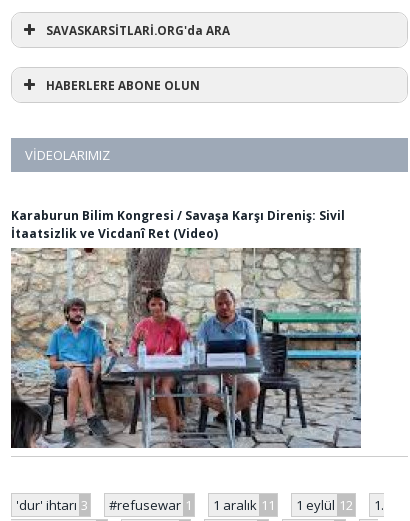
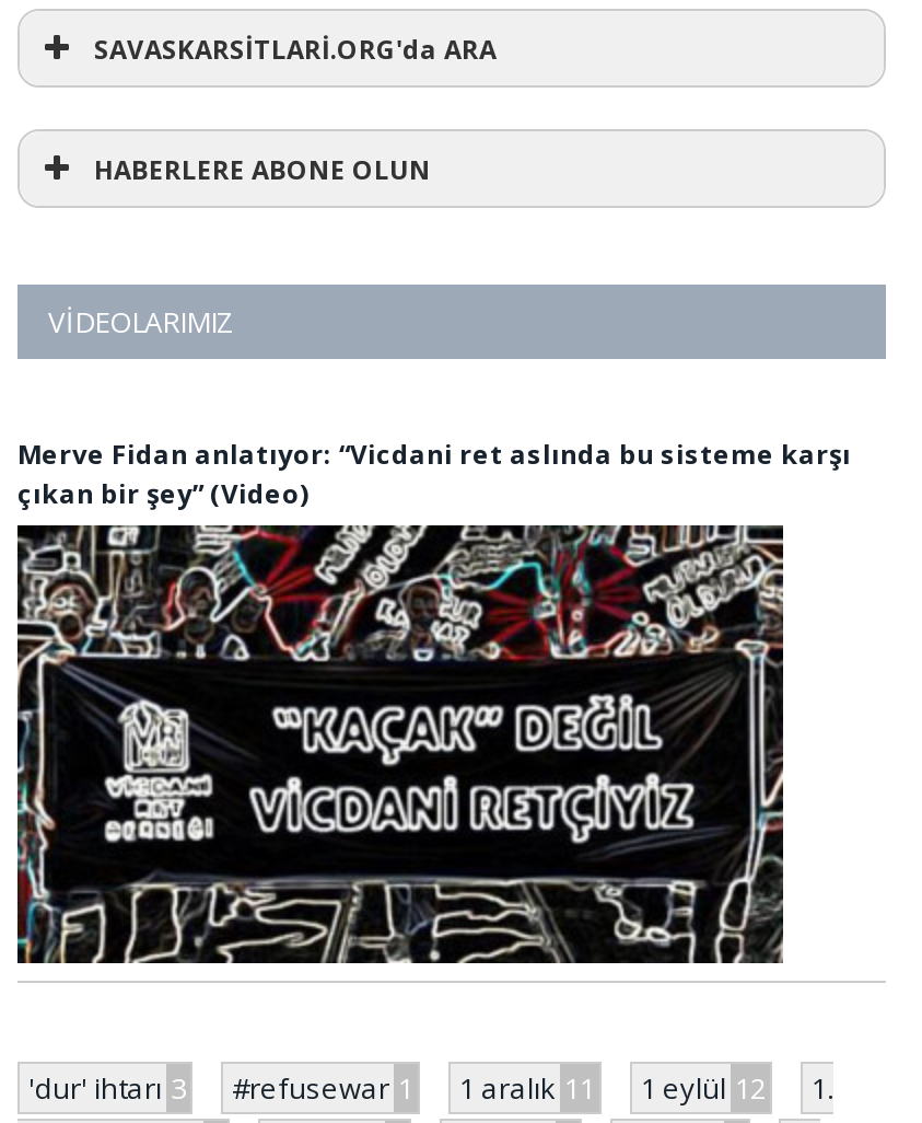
[11,207,345,242] Karaburun Bilim Kongresi / Savaşa Karşı Direniş: Sivil | İtaatsizlik ve Vicdanî Ret (Video) -> [17,437,851,513] Merve Fidan anlatıyor: “Vicdani ret aslında bu sisteme karşı | çıkan bir şey” (Video)
[10,247,362,449] [image] -> [15,523,785,965] [image]

